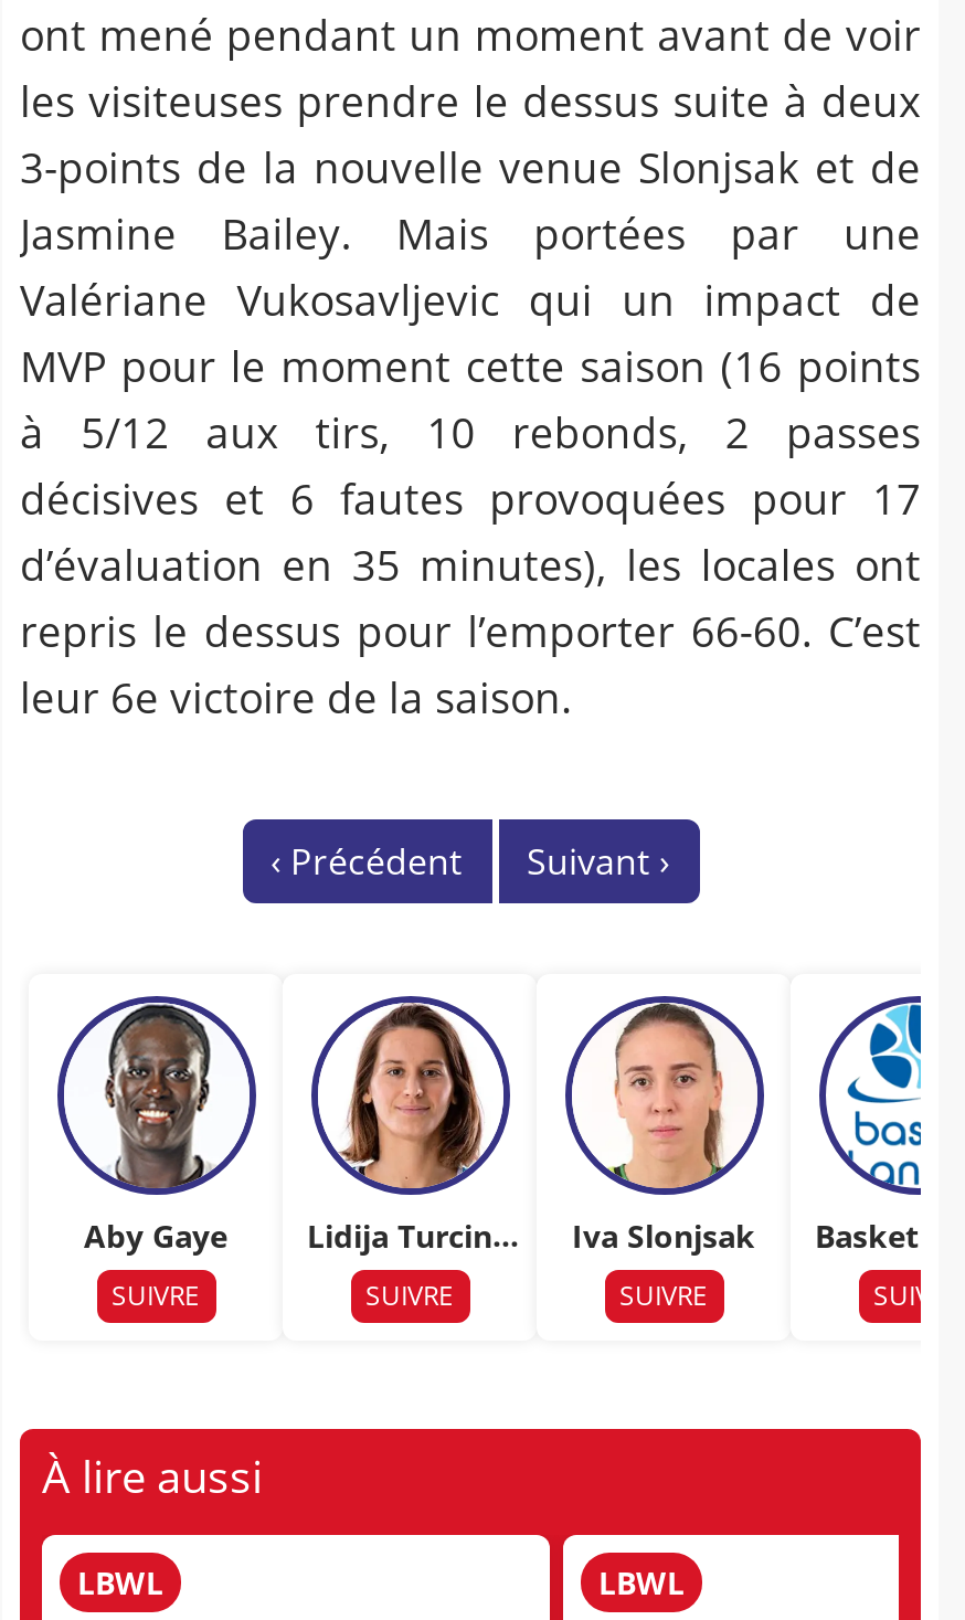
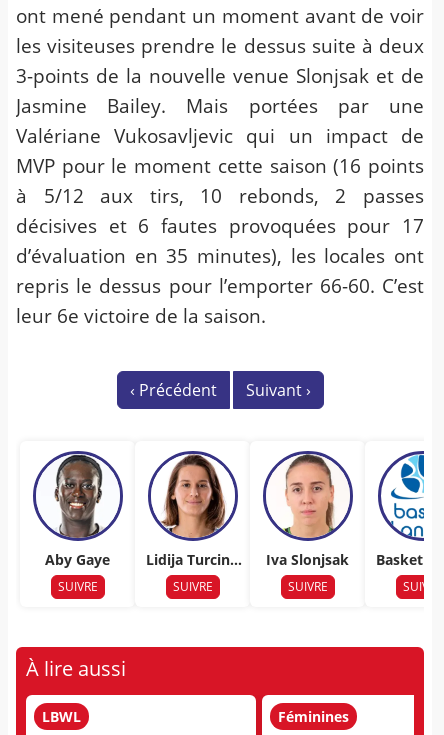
[598,1562,685,1604] LBWL -> [278,707,349,726] Féminines

